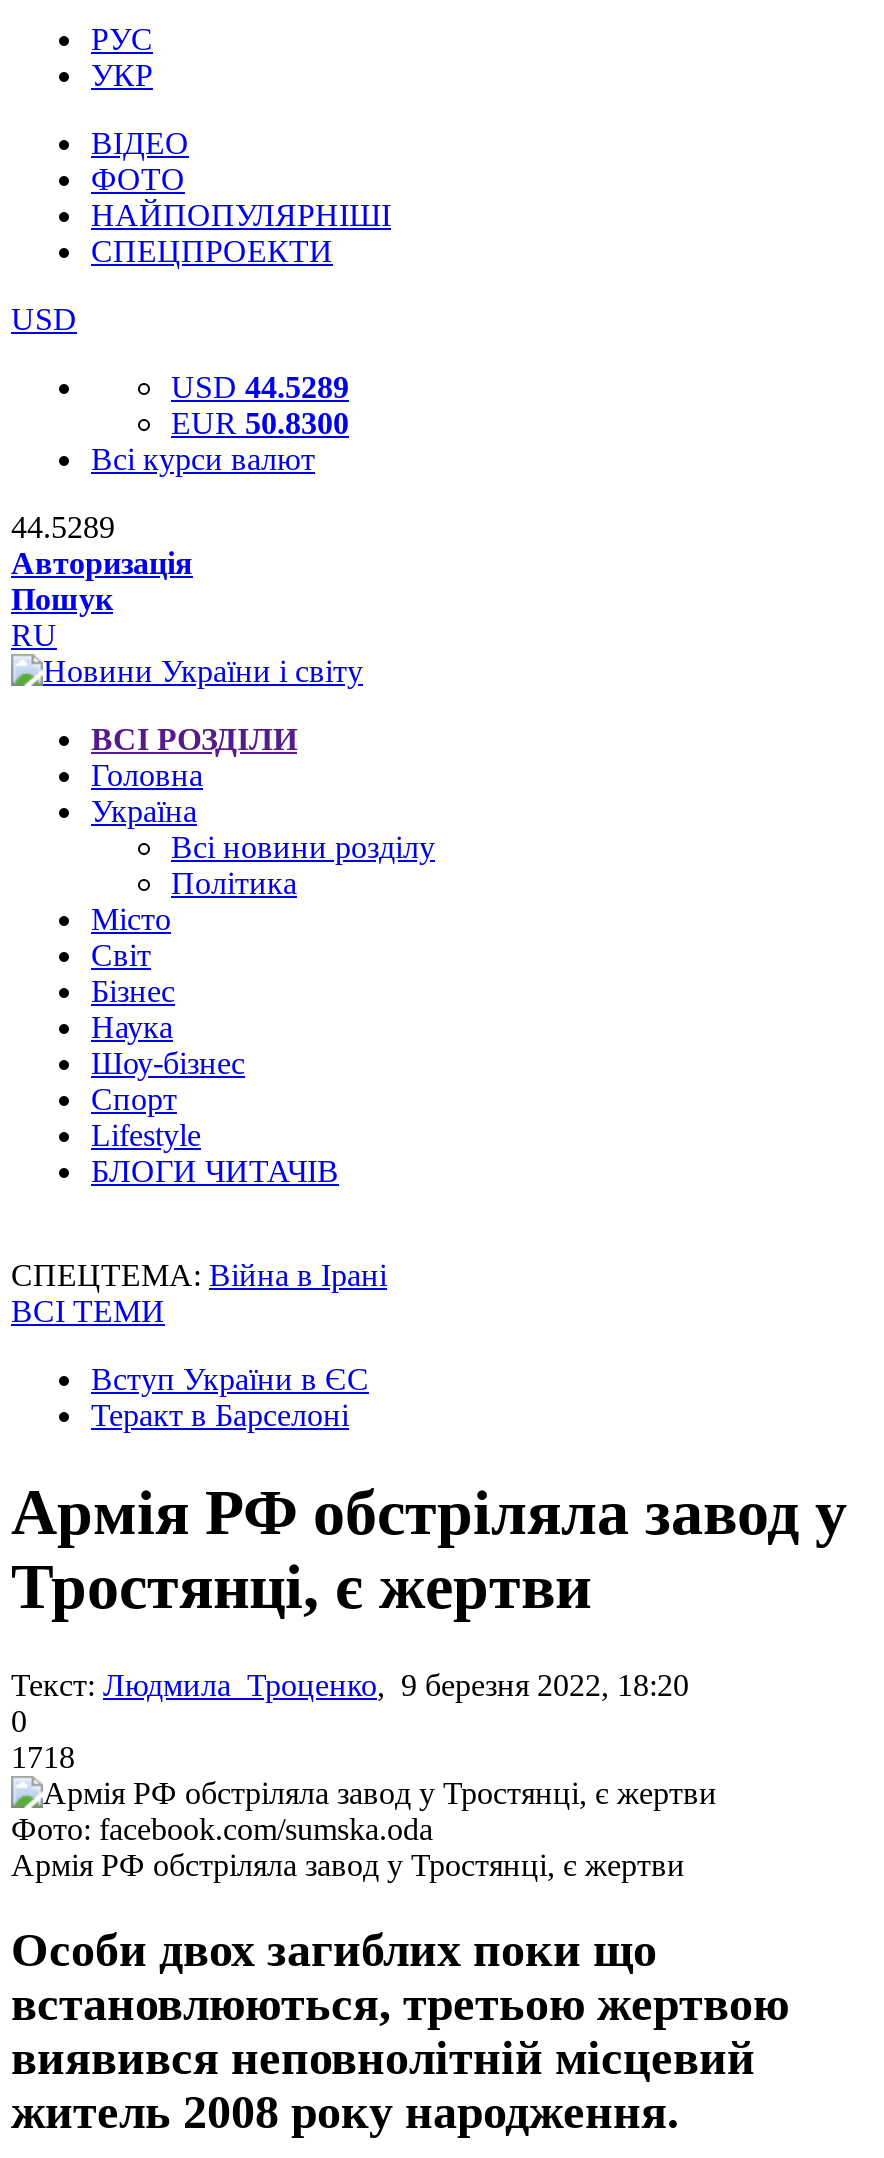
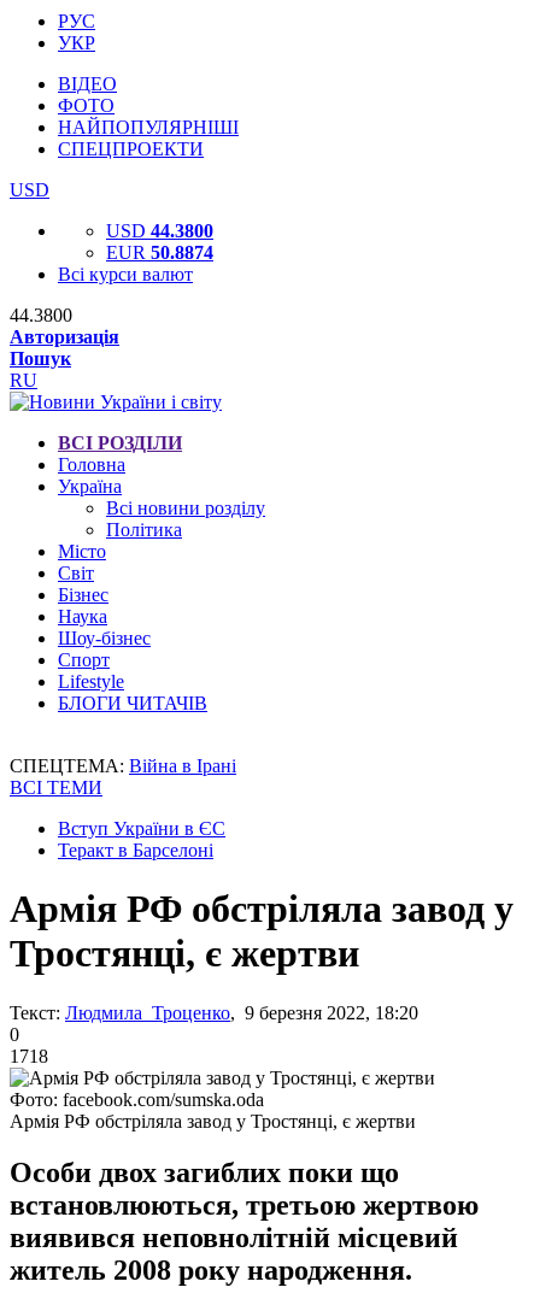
[171,370,349,404] USD 44.5289 -> [106,221,213,241] USD 44.3800
[171,406,349,440] EUR 50.8300 -> [106,242,213,263] EUR 50.8874
[11,510,115,544] 44.5289 -> [10,305,72,325] 44.3800

